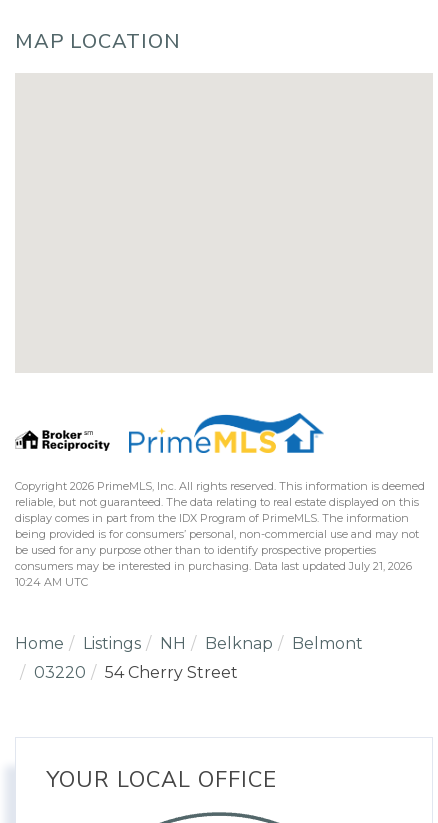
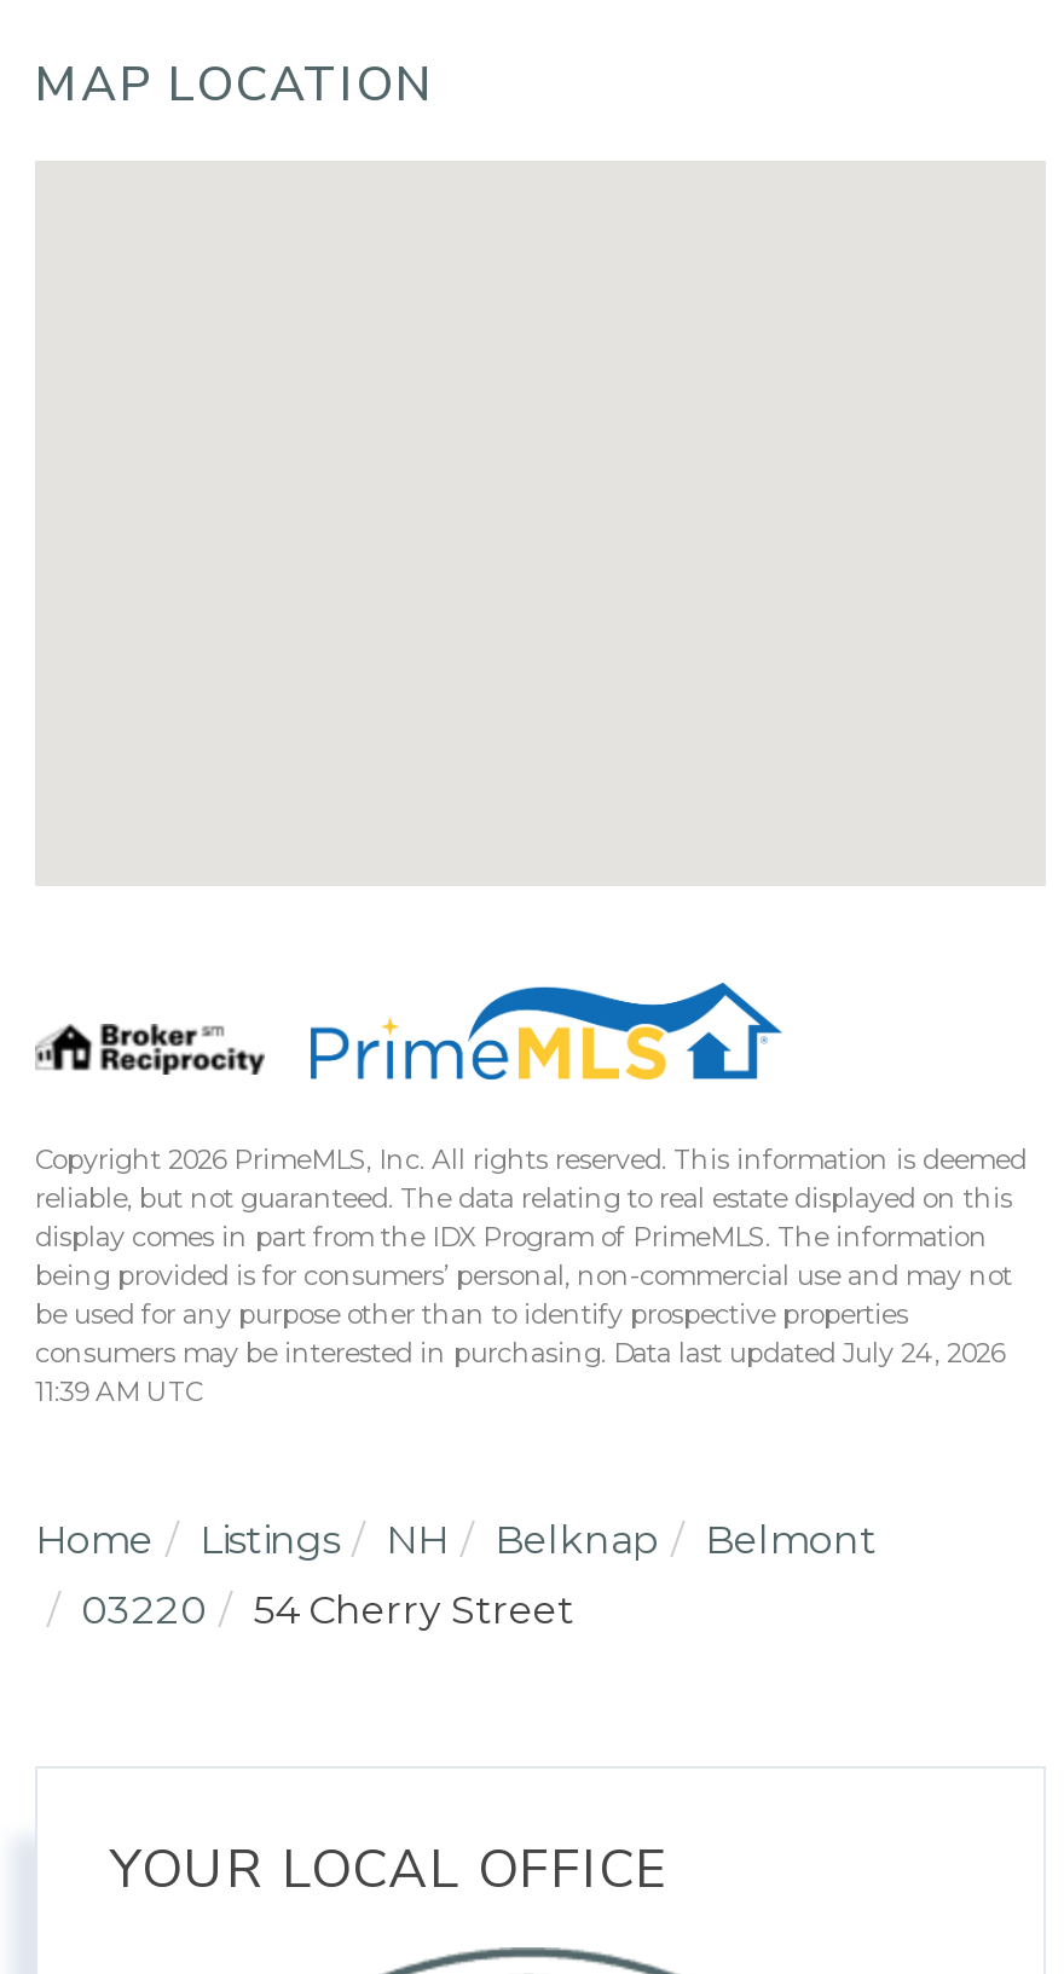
[15,559,412,573] consumers may be interested in purchasing. Data last updated July 21, 2026 -> [35,1336,1005,1370] consumers may be interested in purchasing. Data last updated July 24, 2026
[15,575,88,589] 10:24 AM UTC -> [35,1375,202,1409] 11:39 AM UTC

